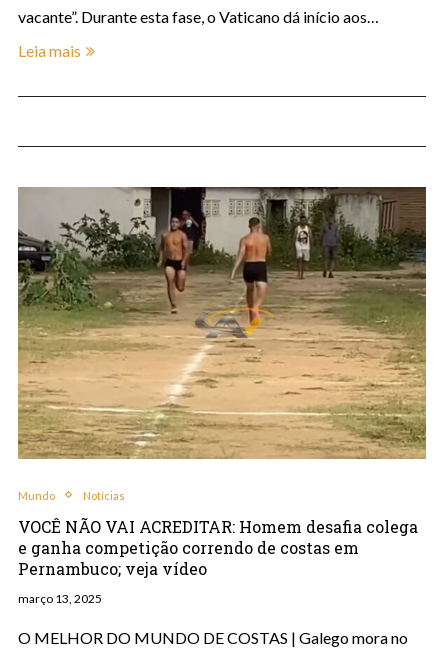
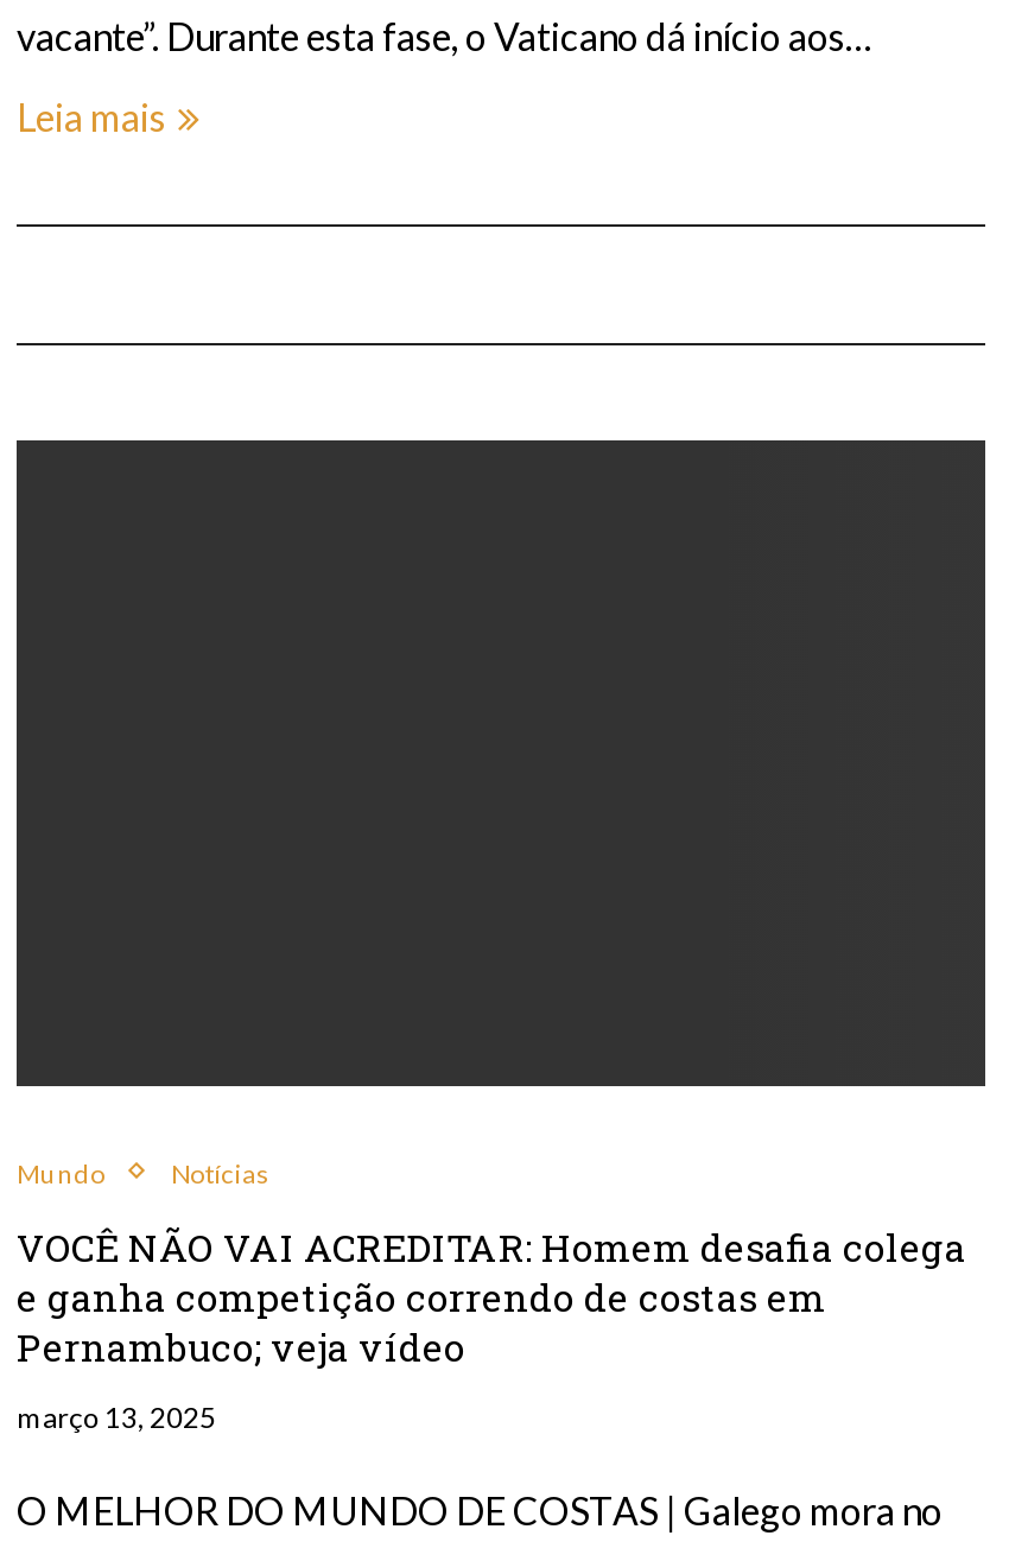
[17,187,427,460] [image] -> none

